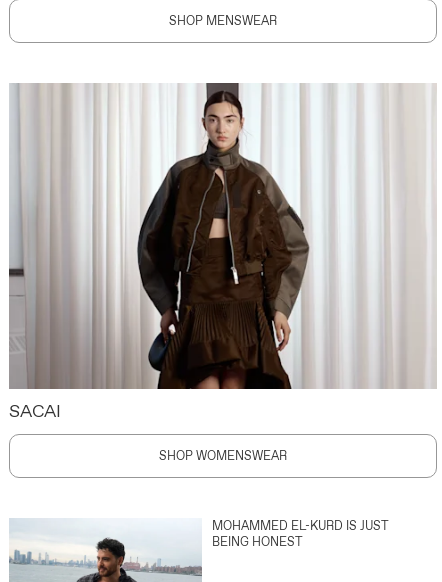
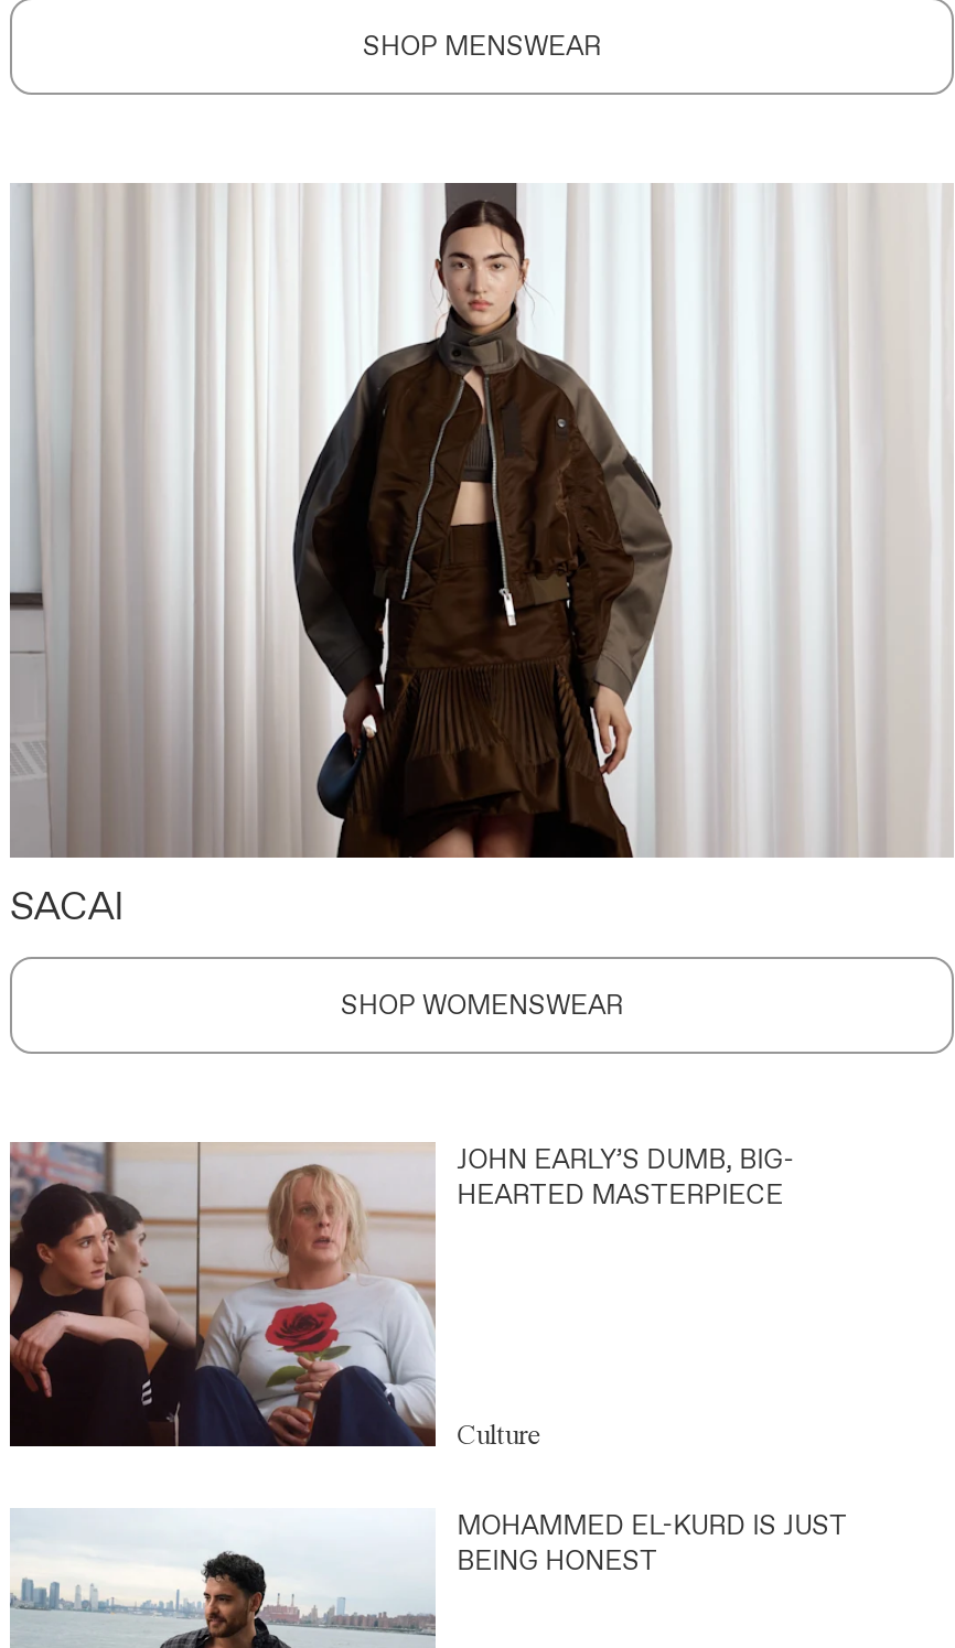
none -> [10,1142,794,1451] [image] | JOHN EARLY’S DUMB, BIG- | HEARTED MASTERPIECE
none -> [457,1418,543,1451] Culture

